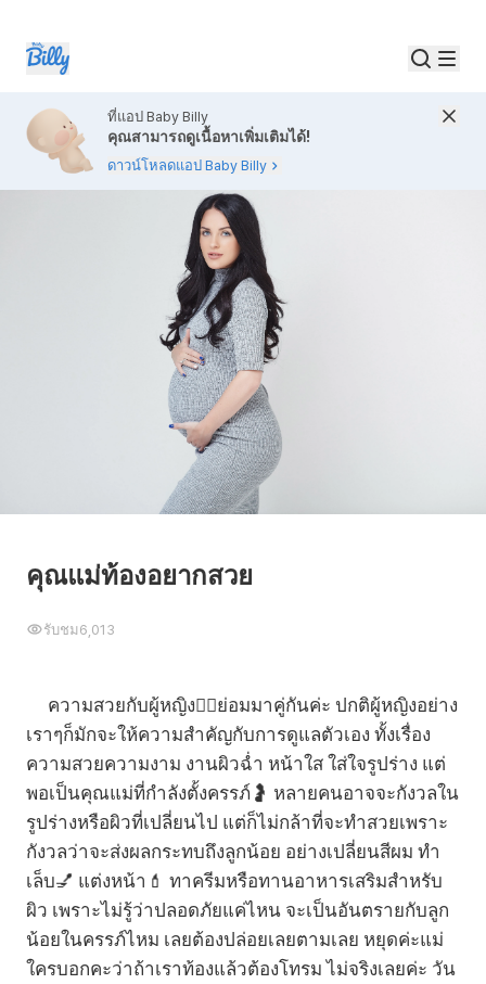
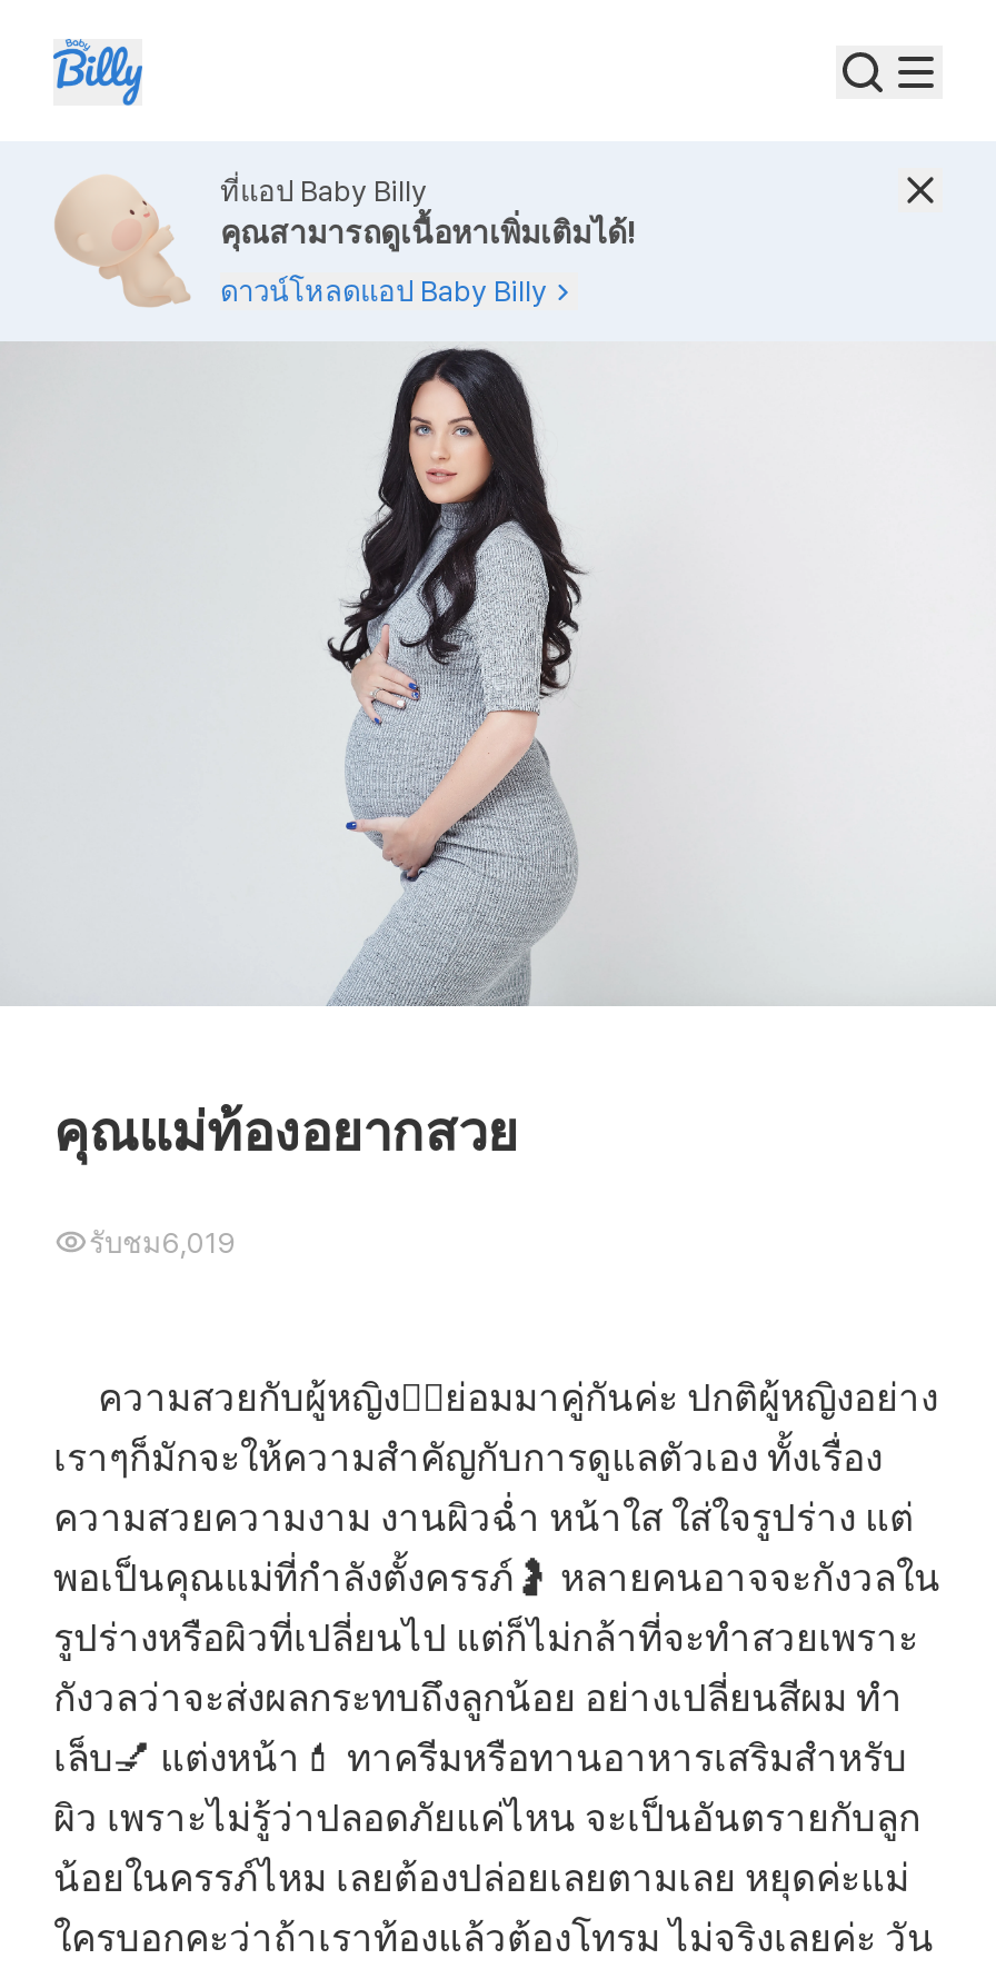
[43,621,115,638] รับชม6,013 -> [89,1226,236,1259] รับชม6,019

